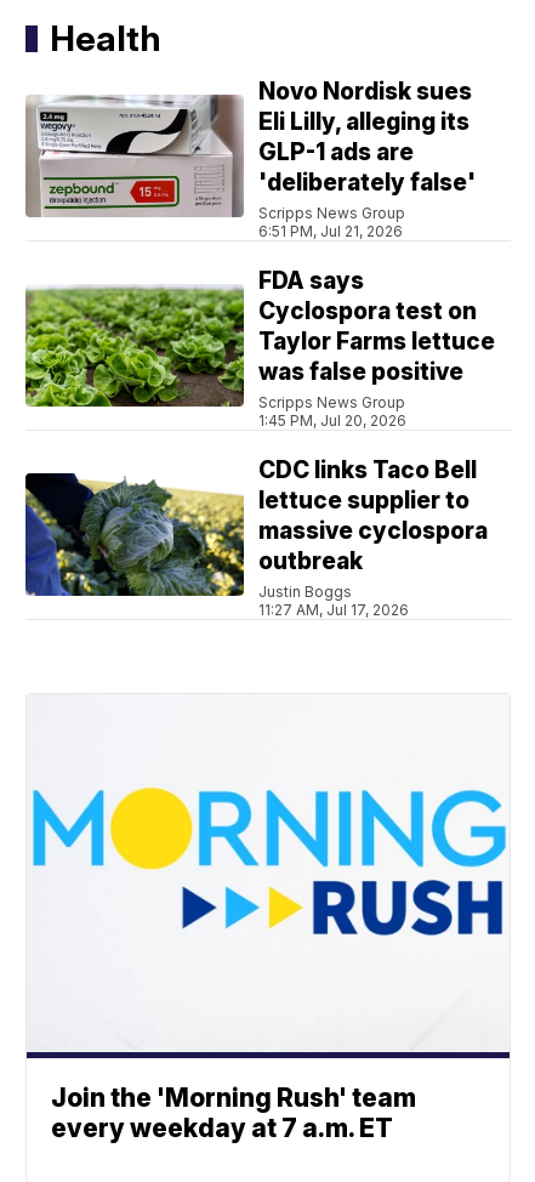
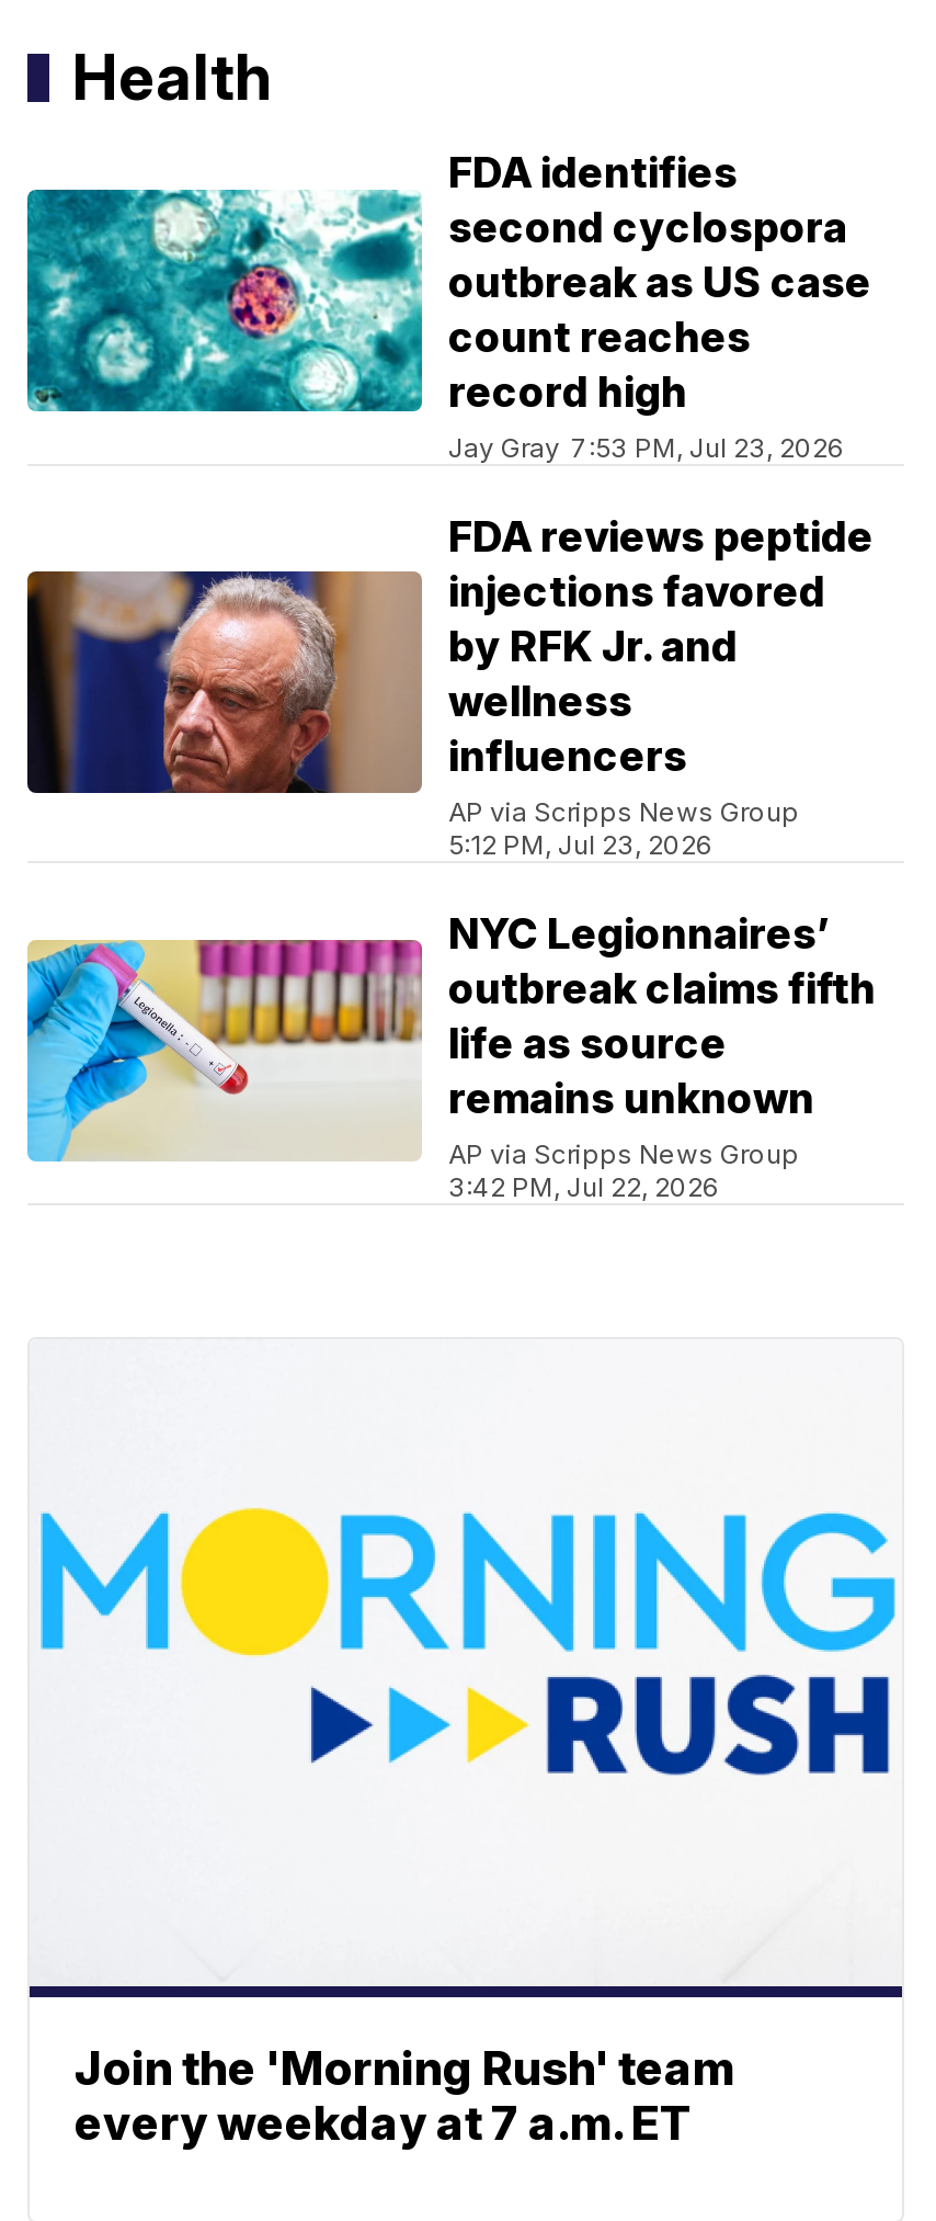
[24,78,476,241] [image] | Novo Nordisk sues | Eli Lilly, alleging its | GLP-1 ads are | 'deliberately false' | Scripps News Group | 6:51 PM, Jul 21, 2026 -> [25,149,871,465] [image] | FDA identifies | second cyclospora | outbreak as US case | count reaches | record high | Jay Gray 7:53 PM, Jul 23, 2026
[24,268,495,430] [image] | FDA says | Cyclospora test on | Taylor Farms lettuce | was false positive | Scripps News Group | 1:45 PM, Jul 20, 2026 -> [25,513,874,862] [image] | FDA reviews peptide | injections favored | by RFK Jr. and | wellness | influencers | AP via Scripps News Group | 5:12 PM, Jul 23, 2026
[24,457,488,620] [image] | CDC links Taco Bell | lettuce supplier to | massive cyclospora | outbreak | Justin Boggs | 11:27 AM, Jul 17, 2026 -> [25,910,876,1204] [image] | NYC Legionnaires’ | outbreak claims fifth | life as source | remains unknown | AP via Scripps News Group | 3:42 PM, Jul 22, 2026

